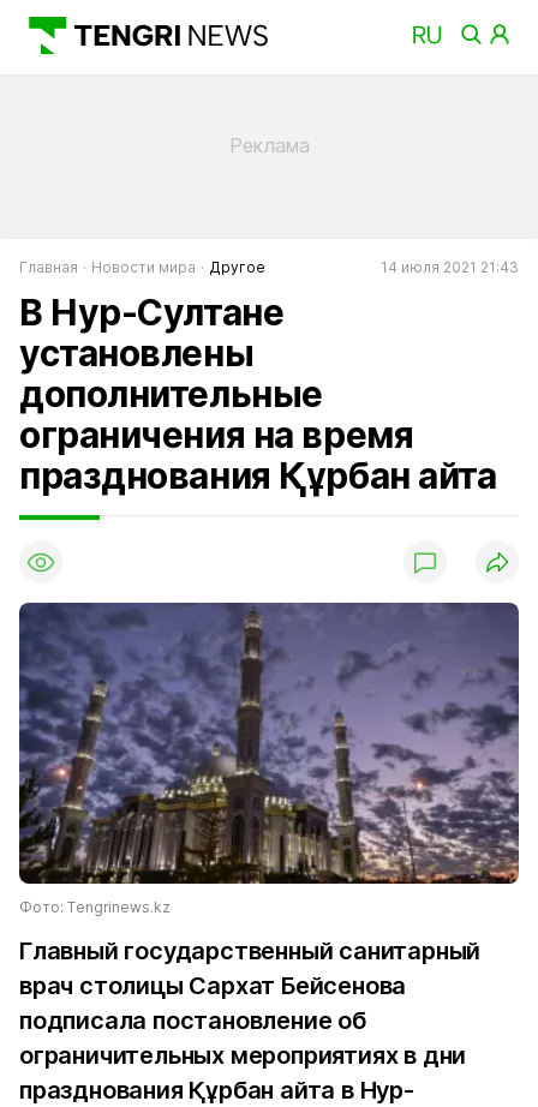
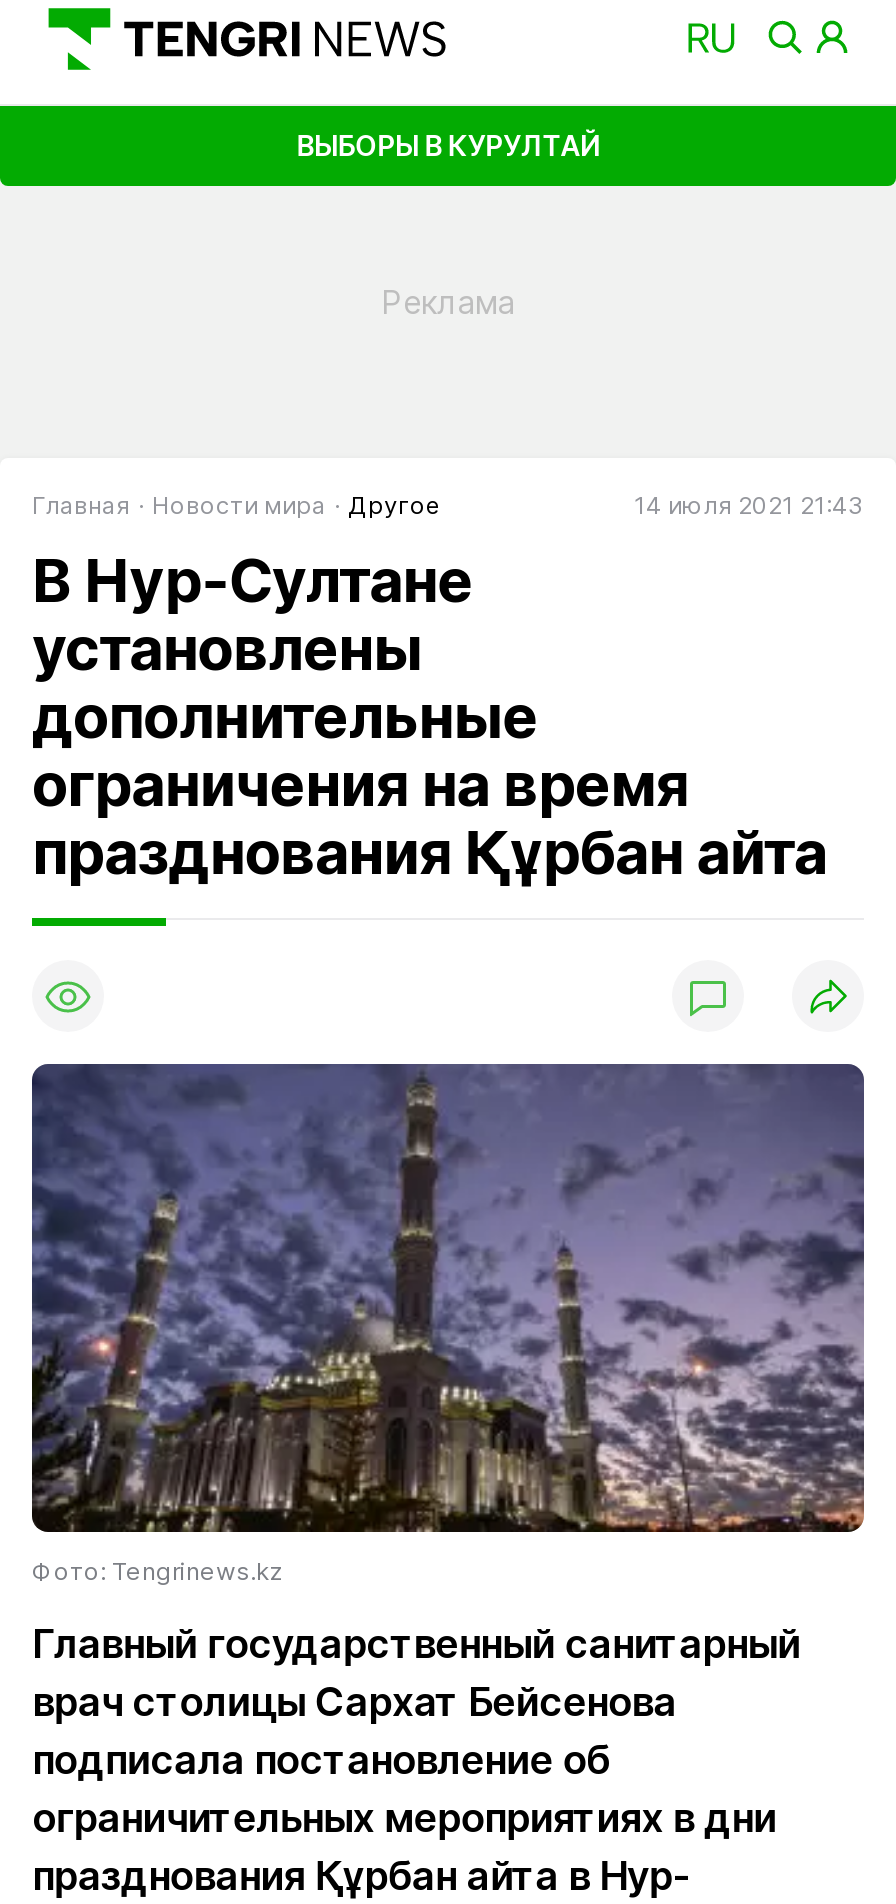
none -> [296,127,600,161] ВЫБОРЫ В КУРУЛТАЙ

